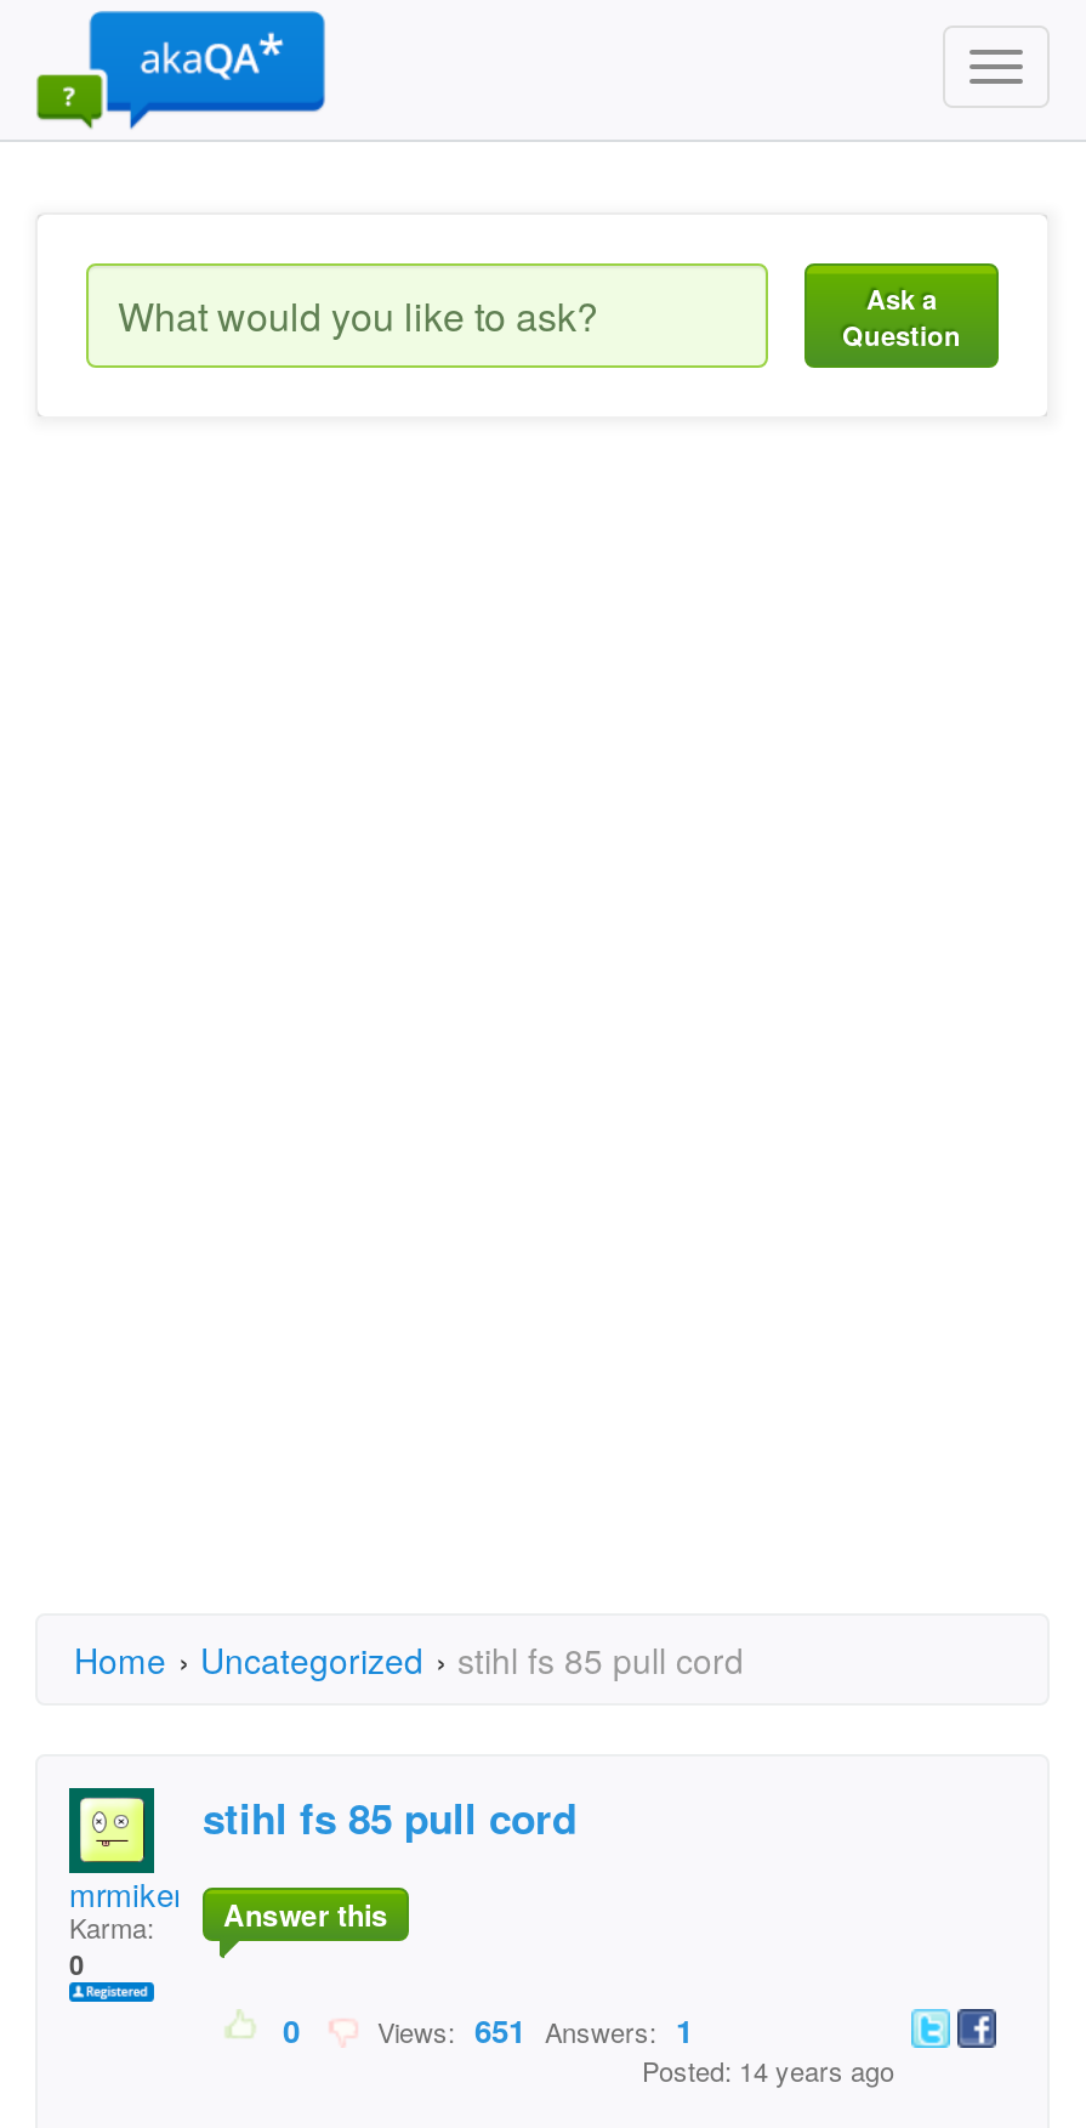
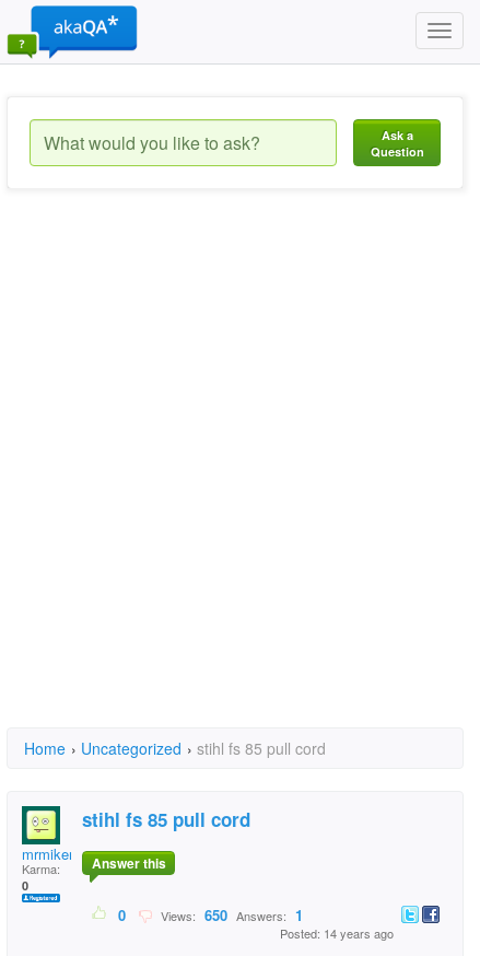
[363,2007,693,2053] Views: 651 Answers: 1 -> [154,905,303,925] Views: 650 Answers: 1

